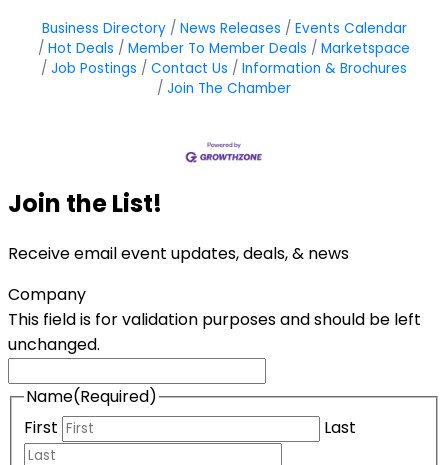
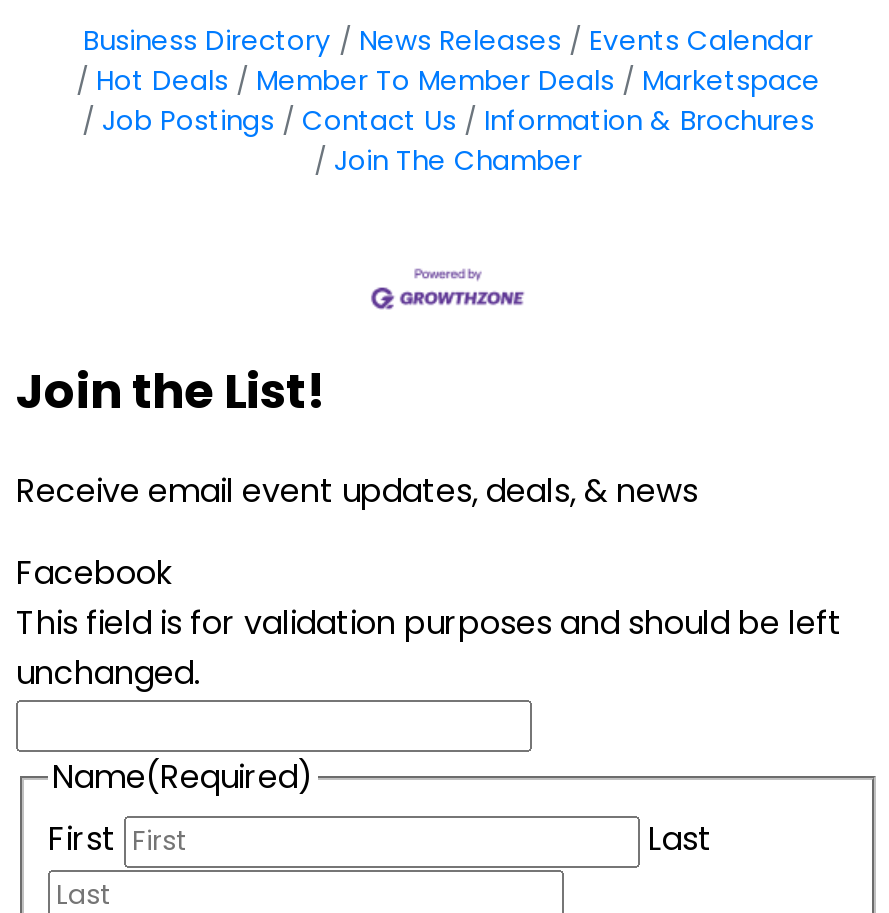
[8,283,86,306] Company -> [16,550,174,596] Facebook

